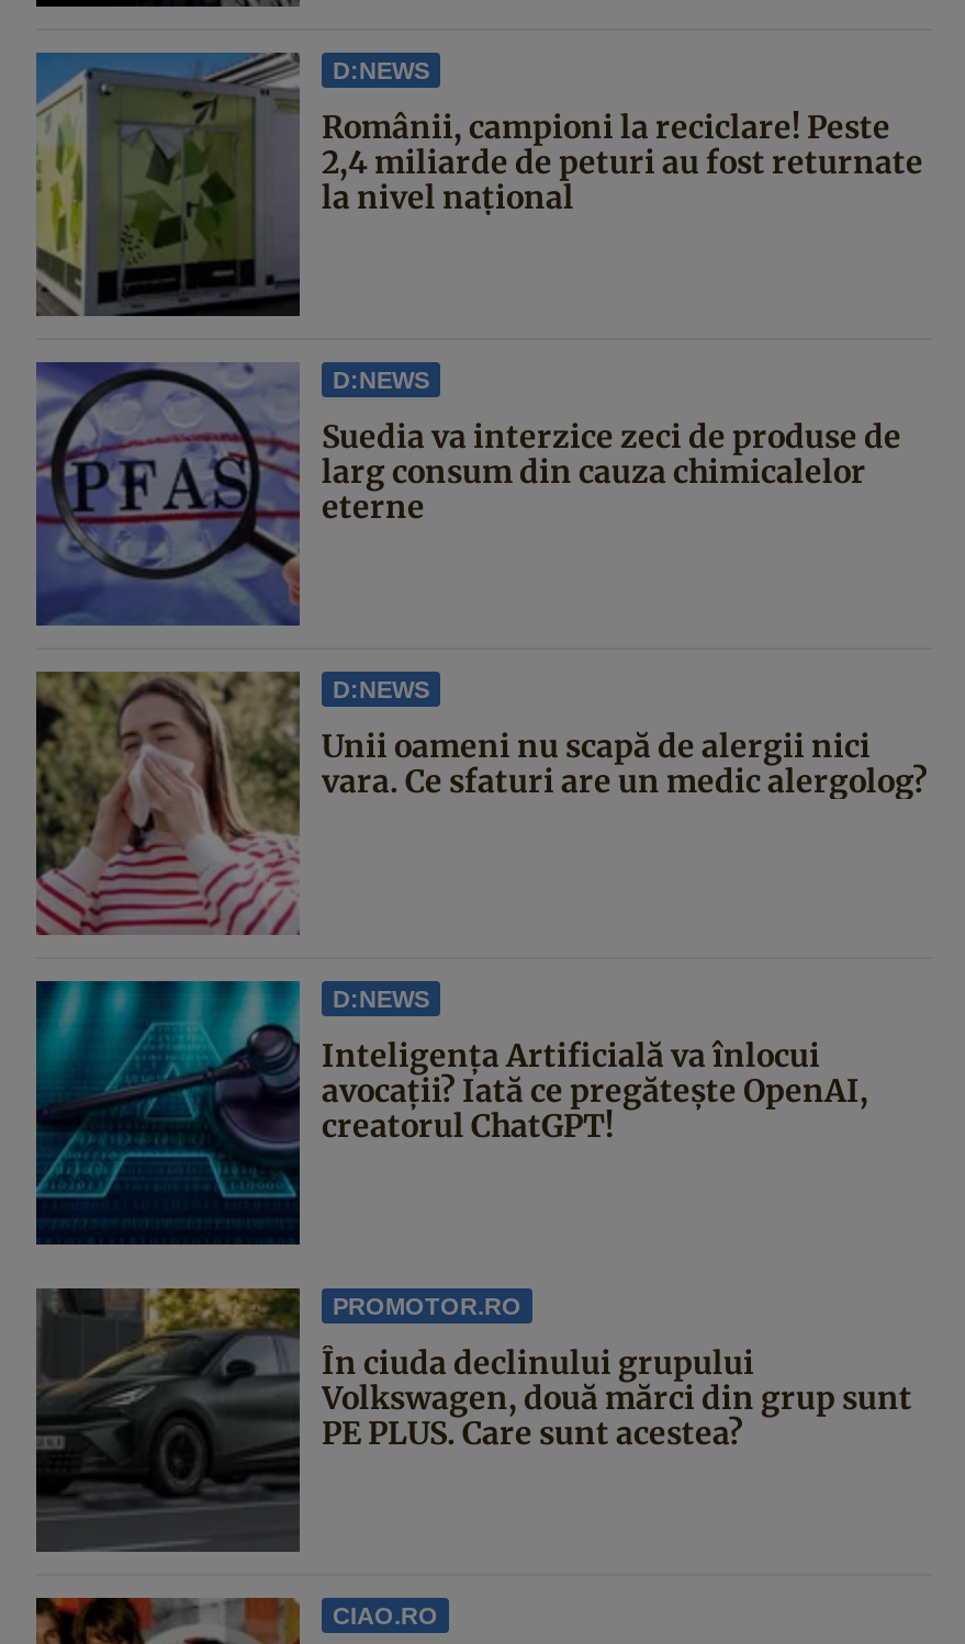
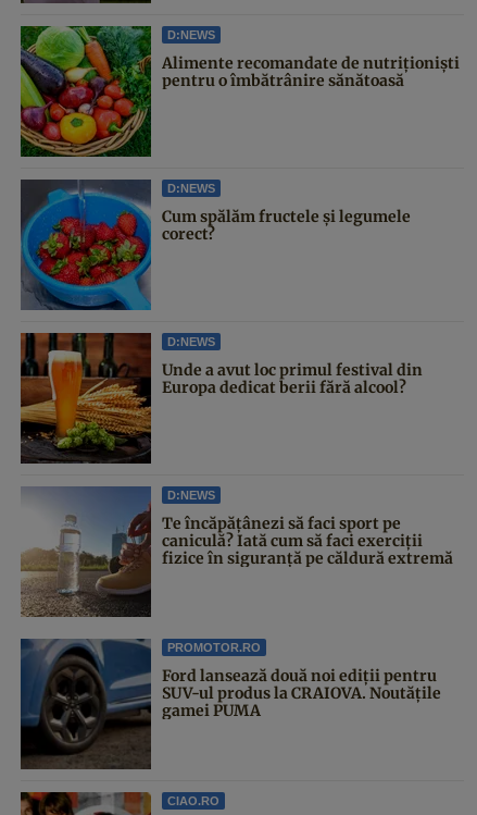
[34,50,923,318] [image] | Românii, campioni la reciclare! Peste | 2,4 miliarde de peturi au fost returnate | la nivel național -> [20,25,460,158] [image] | Alimente recomandate de nutriționiști | pentru o îmbătrânire sănătoasă
[34,362,901,628] [image] | Suedia va interzice zeci de produse de | larg consum din cauza chimicalelor | eterne -> [20,180,411,311] [image] | Cum spălăm fructele și legumele | corect?
[34,669,928,937] [image] | Unii oameni nu scapă de alergii nici | vara. Ce sfaturi are un medic alergolog? -> [20,332,423,465] [image] | Unde a avut loc primul festival din | Europa dedicat berii fără alcool?
[34,979,868,1247] [image] | Inteligența Artificială va înlocui | avocații? Iată ce pregătește OpenAI, | creatorul ChatGPT! -> [20,486,453,618] [image] | Te încăpățânezi să faci sport pe | caniculă? Iată cum să faci exerciții | fizice în siguranță pe căldură extremă
[34,1286,912,1552] [image] | În ciuda declinului grupului | Volkswagen, două mărci din grup sunt | PE PLUS. Care sunt acestea? -> [21,638,441,769] [image] | Ford lansează două noi ediții pentru | SUV-ul produs la CRAIOVA. Noutățile | gamei PUMA

